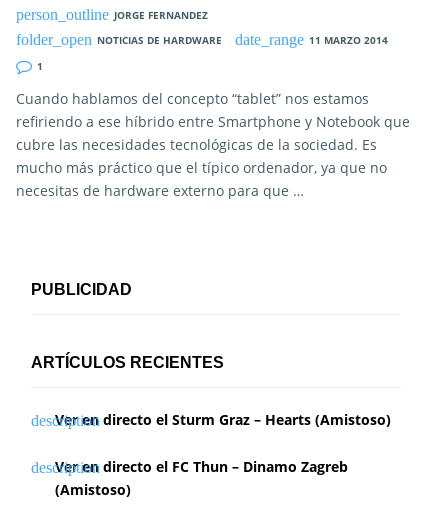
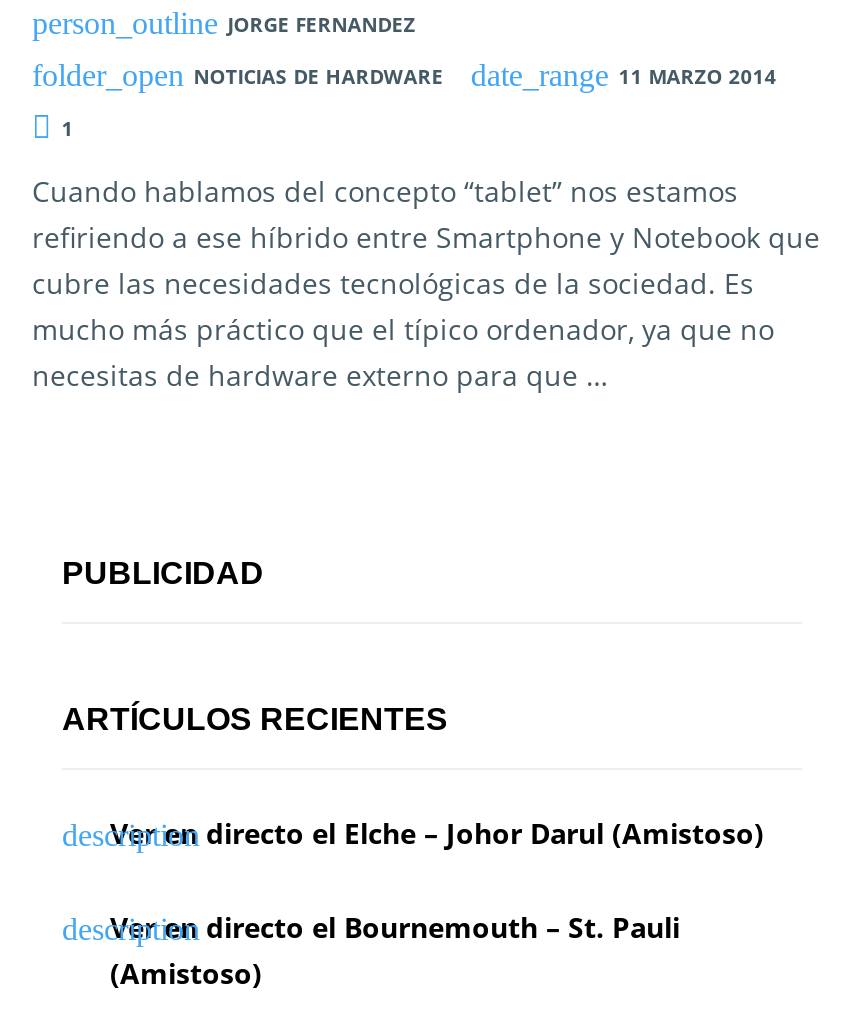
[55,410,391,429] Ver en directo el Sturm Graz – Hearts (Amistoso) -> [110,815,764,853] Ver en directo el Elche – Johor Darul (Amistoso)
[55,457,348,476] Ver en directo el FC Thun – Dinamo Zagreb -> [110,909,680,947] Ver en directo el Bournemouth – St. Pauli

